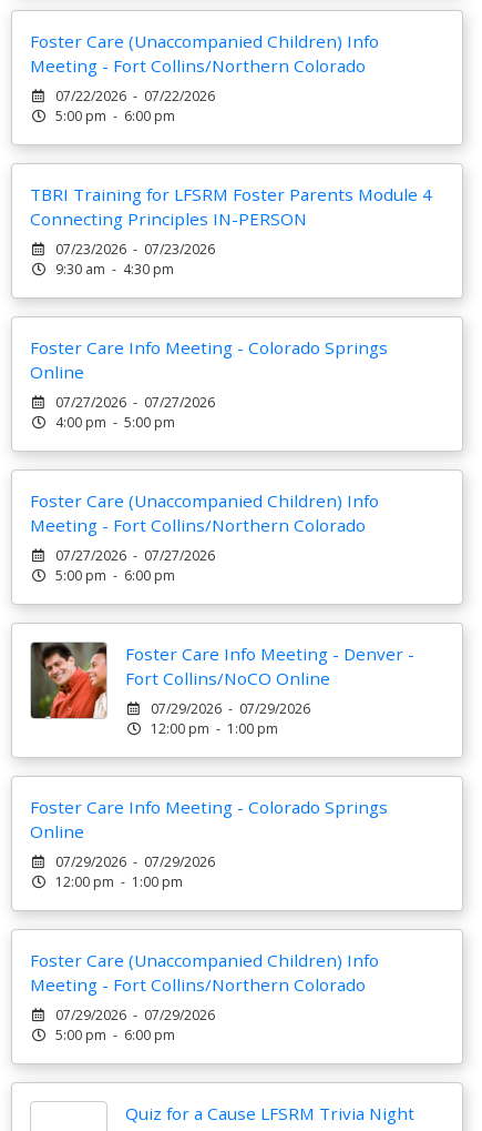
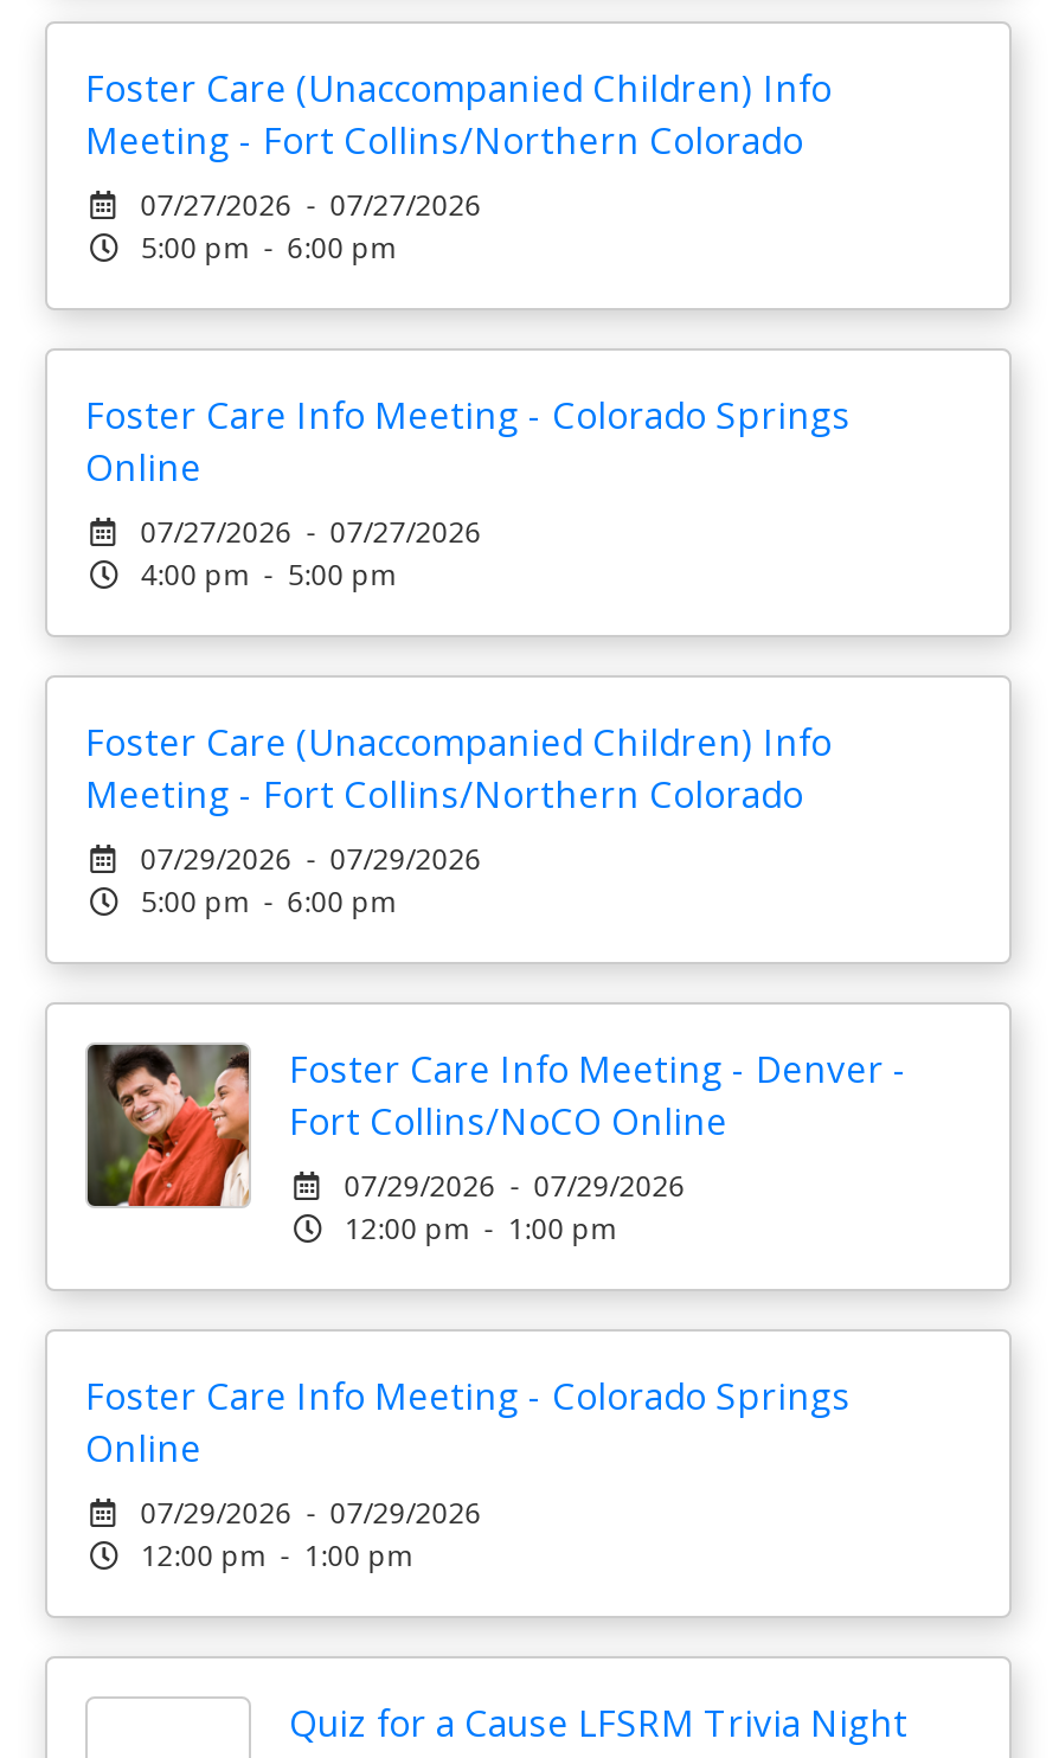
[56,87,215,105] 07/22/2026 - 07/22/2026 -> [140,185,481,225] 07/27/2026 - 07/27/2026
[30,183,432,279] TBRI Training for LFSRM Foster Parents Module 4 | Connecting Principles IN-PERSON | 07/23/2026 - 07/23/2026 | 9:30 am - 4:30 pm -> none
[56,546,215,565] 07/27/2026 - 07/27/2026 -> [140,839,481,879] 07/29/2026 - 07/29/2026
[30,949,379,1044] Foster Care (Unaccompanied Children) Info | Meeting - Fort Collins/Northern Colorado | 07/29/2026 - 07/29/2026 | 5:00 pm - 6:00 pm -> none

